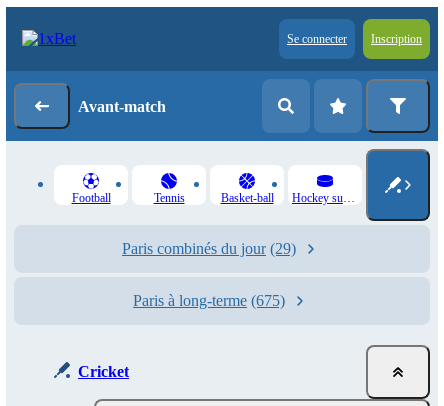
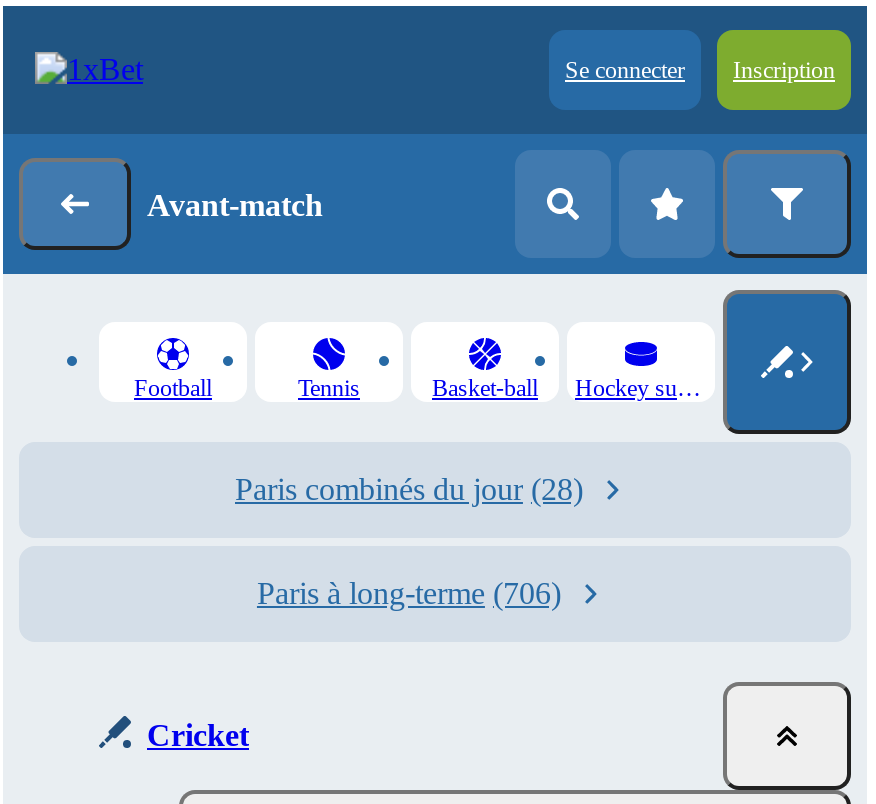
[122,240,296,257] Paris combinés du jour (29) -> [235,472,583,506] Paris combinés du jour (28)
[133,292,285,309] Paris à long-terme (675) -> [257,576,561,610] Paris à long-terme (706)

